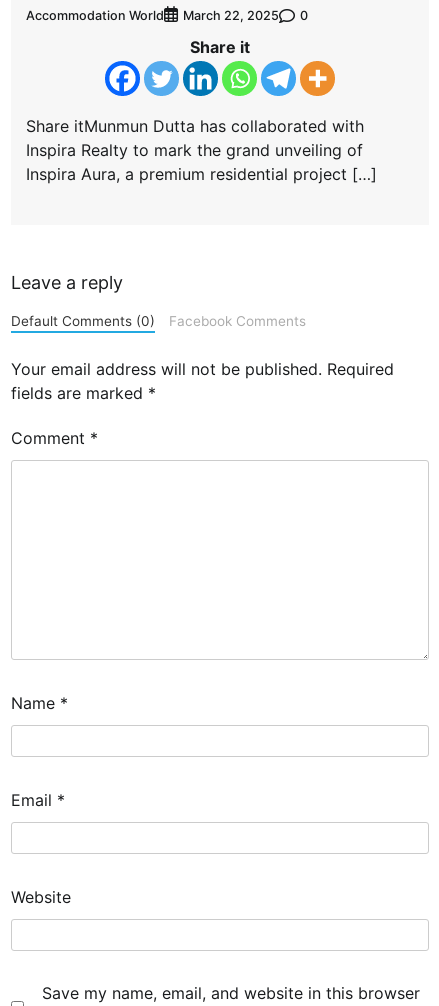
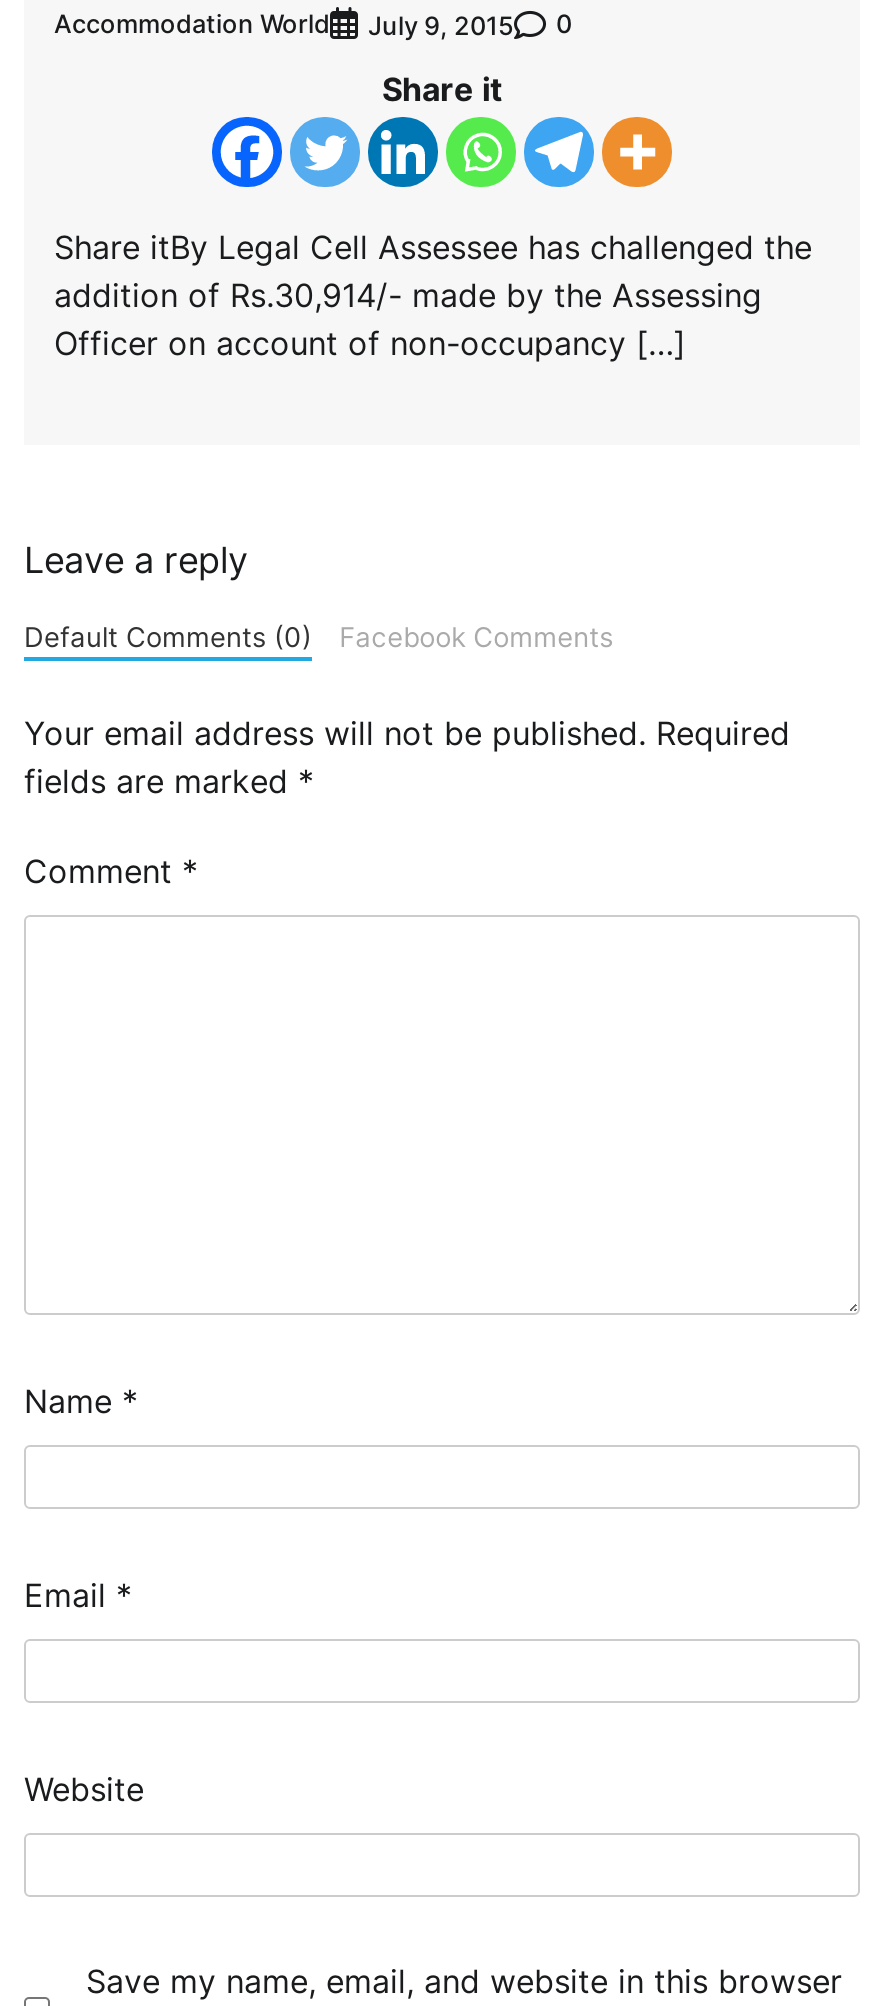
[26,8,308,23] Accommodation World March 22, 2025 0 -> [54,10,572,41] Accommodation World July 9, 2015 0
[26,116,377,184] Share itMunmun Dutta has collaborated with | Inspira Realty to mark the grand unveiling of | Inspira Aura, a premium residential project […] -> [54,227,812,363] Share itBy Legal Cell Assessee has challenged the | addition of Rs.30,914/- made by the Assessing | Officer on account of non-occupancy […]

